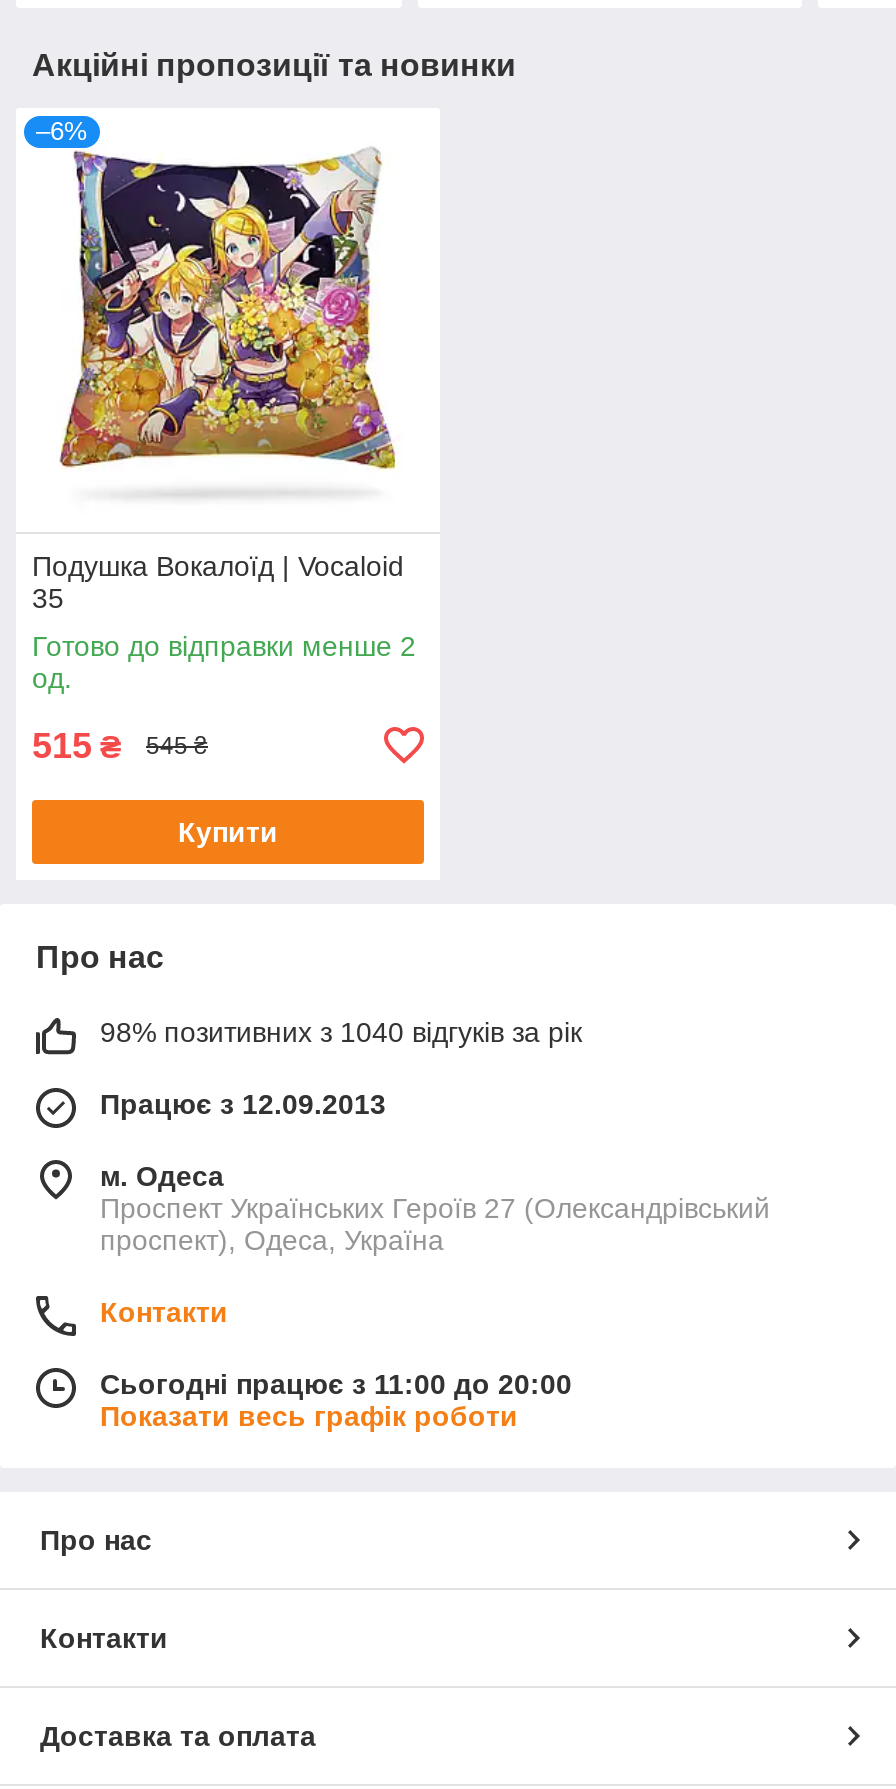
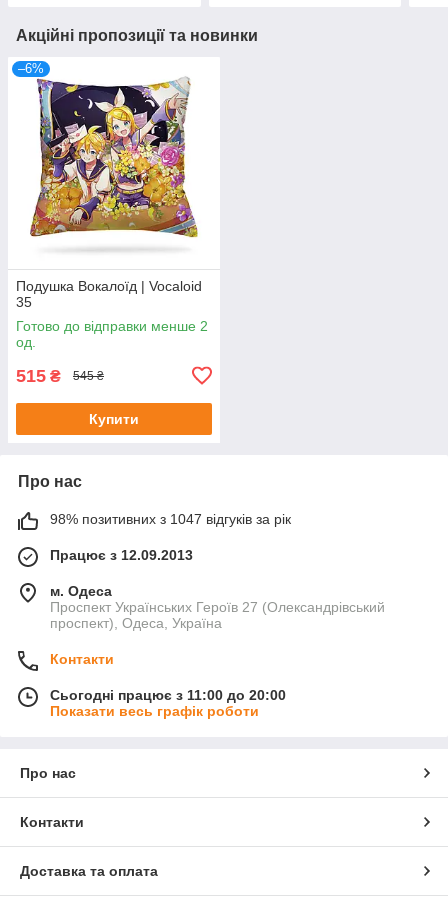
[100,1016,582,1048] 98% позитивних з 1040 відгуків за рік -> [50,511,291,527] 98% позитивних з 1047 відгуків за рік

